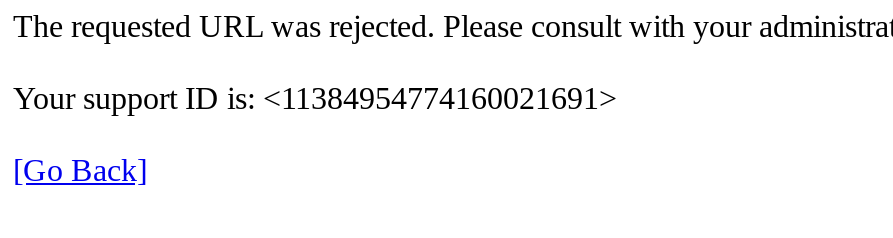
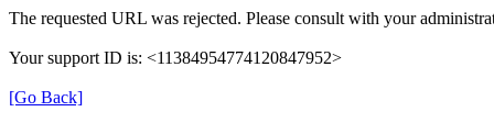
[13,81,617,115] Your support ID is: <11384954774160021691> -> [9,48,342,67] Your support ID is: <11384954774120847952>

